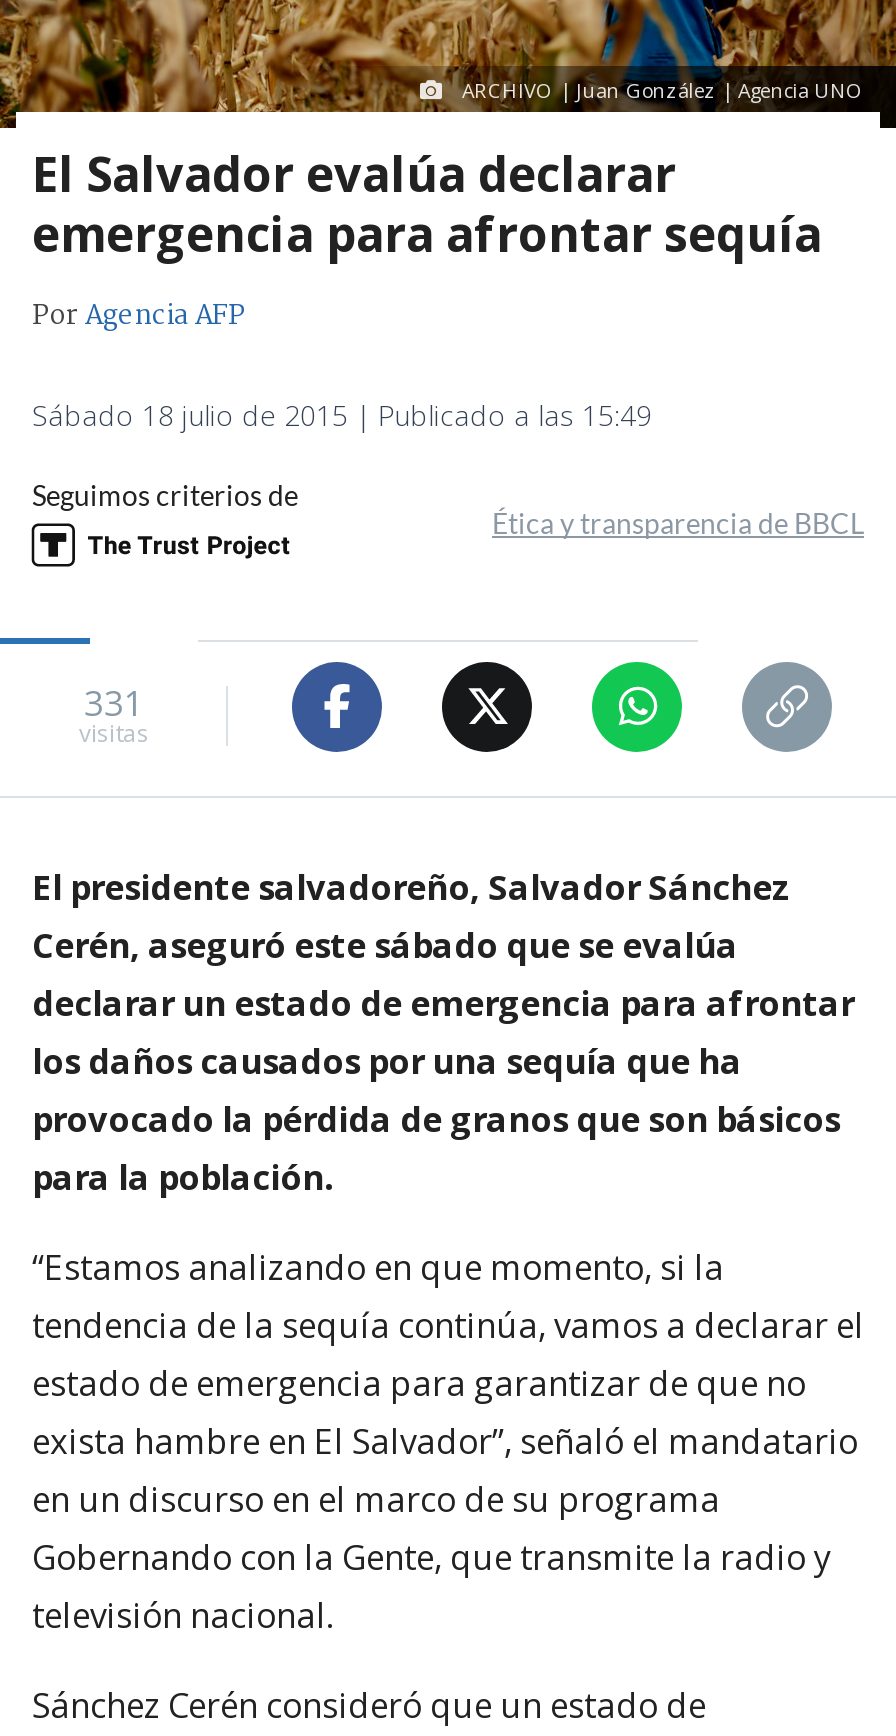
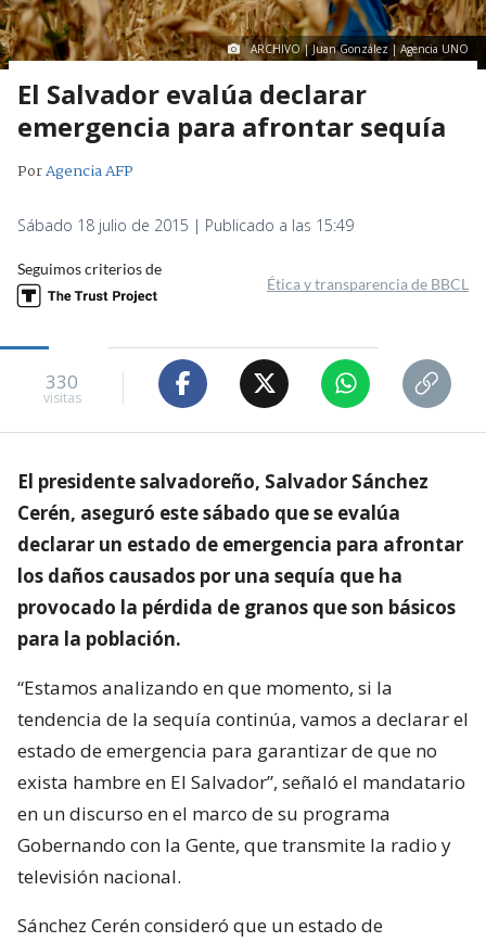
[84,681,144,727] 331 -> [46,369,78,394] 330

